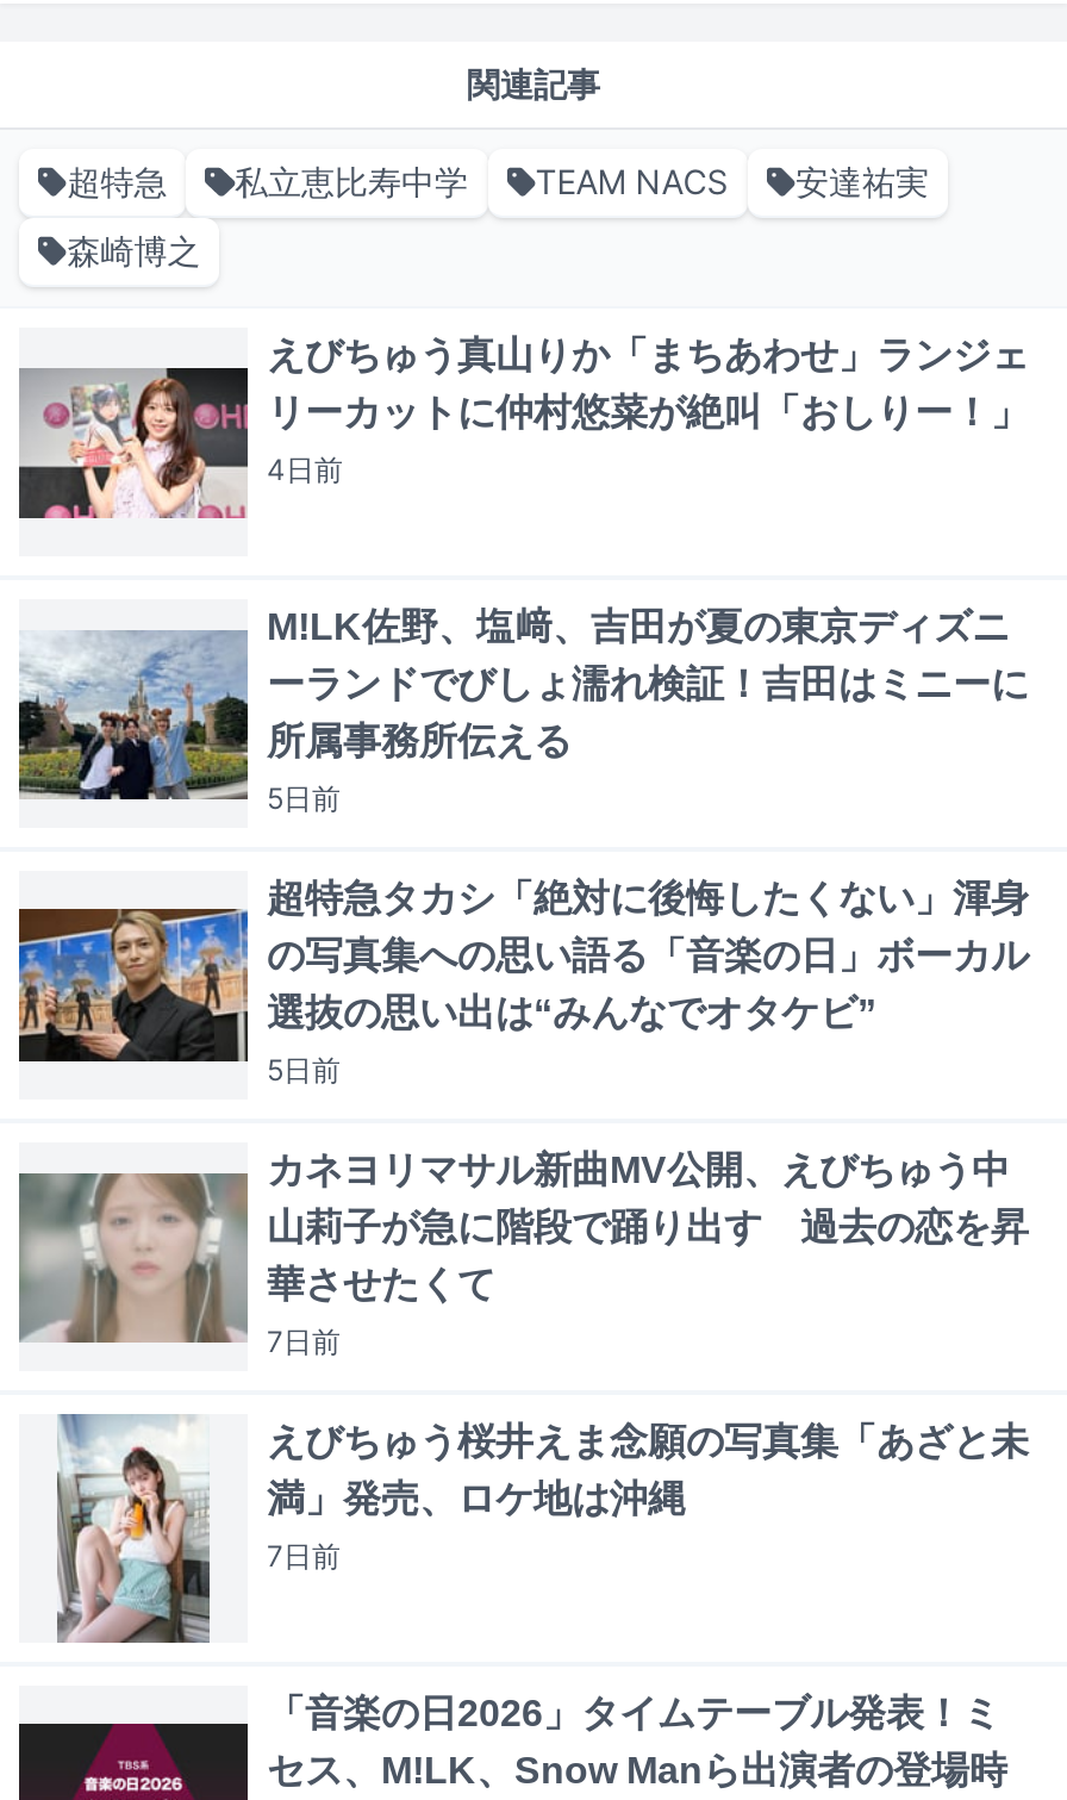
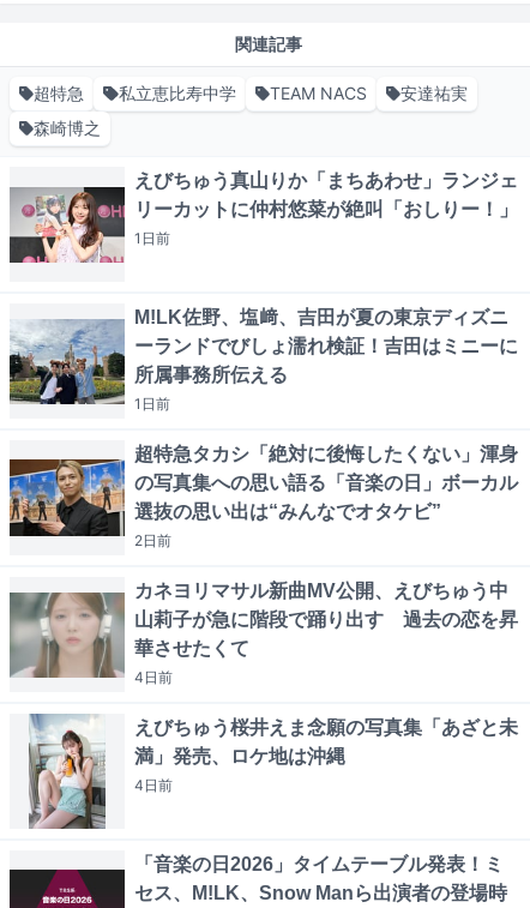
[267,453,343,488] 4日前 -> [134,230,170,248] 1日前
[267,781,341,817] 5日前 -> [134,395,170,413] 1日前
[267,1053,341,1089] 5日前 -> [134,532,171,550] 2日前
[267,1325,341,1360] 7日前 -> [134,669,173,687] 4日前
[267,1539,341,1575] 7日前 -> [134,777,173,795] 4日前

